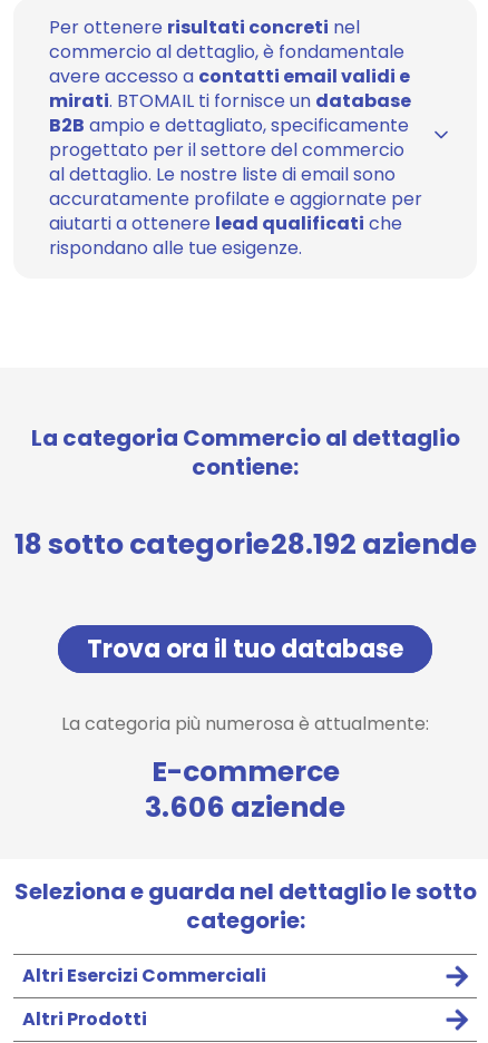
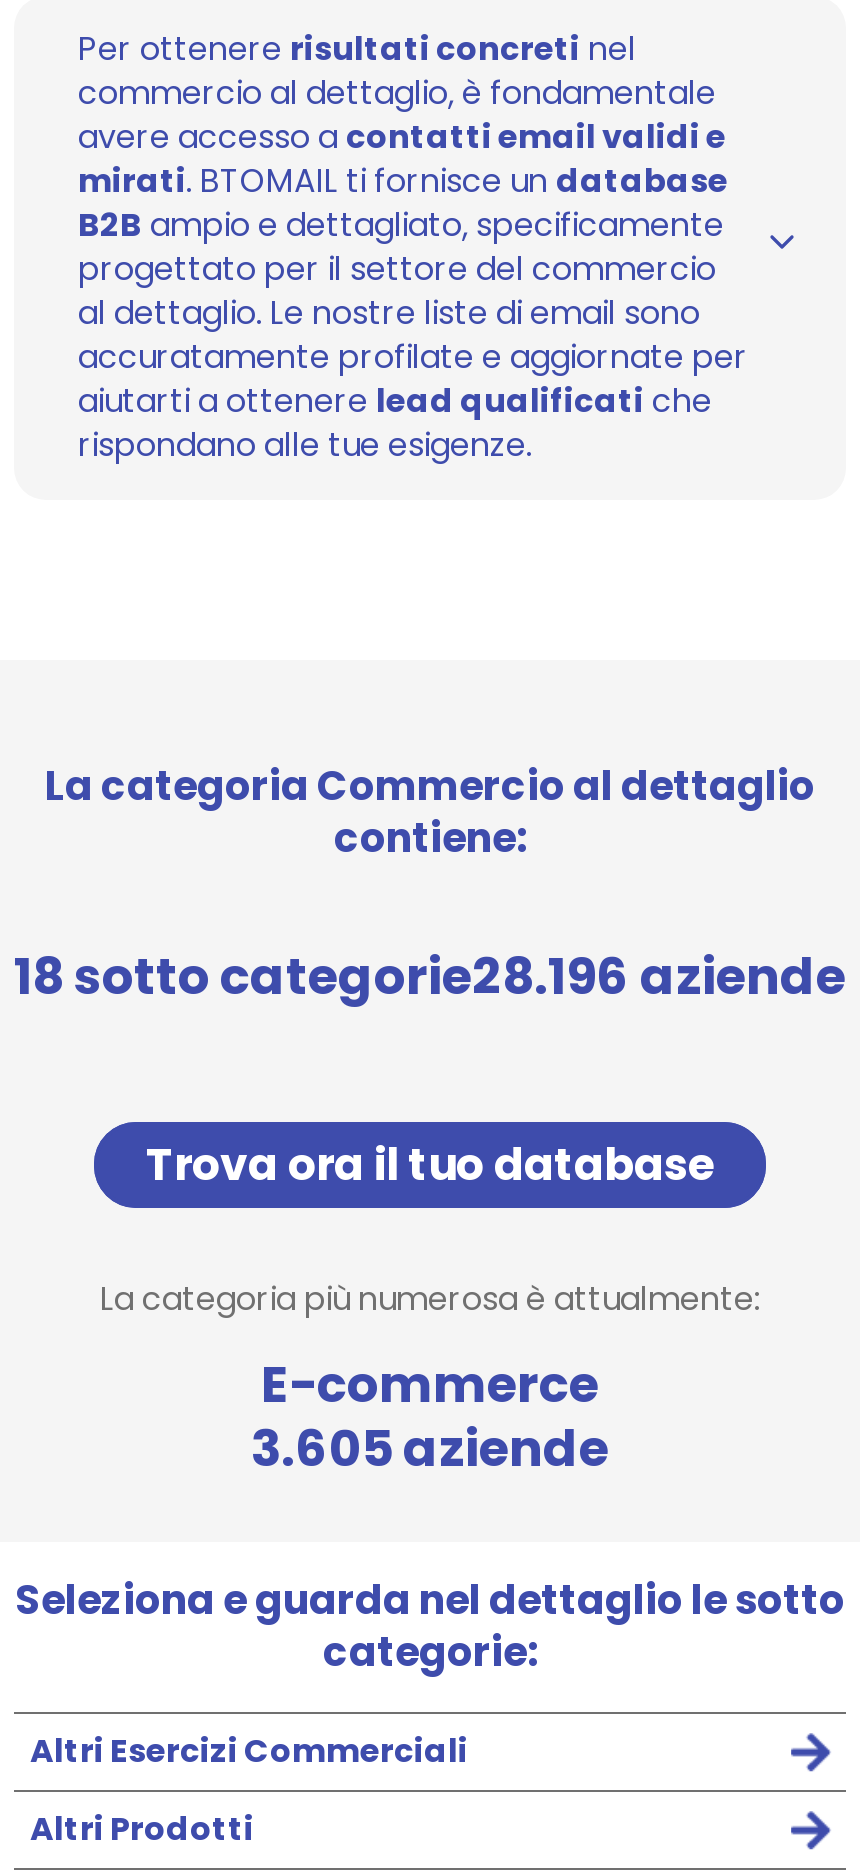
[14,525,476,564] 18 sotto categorie28.192 aziende -> [14,942,846,1012] 18 sotto categorie28.196 aziende
[145,788,345,827] 3.606 aziende -> [251,1414,609,1484] 3.605 aziende

